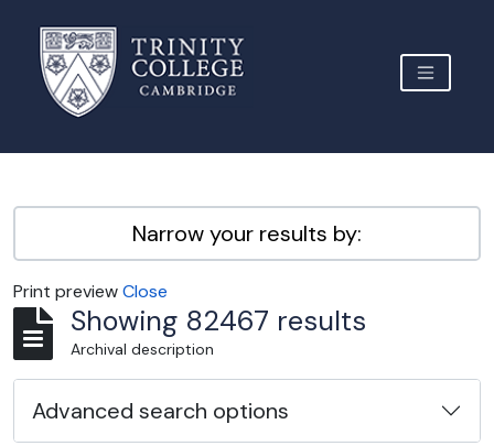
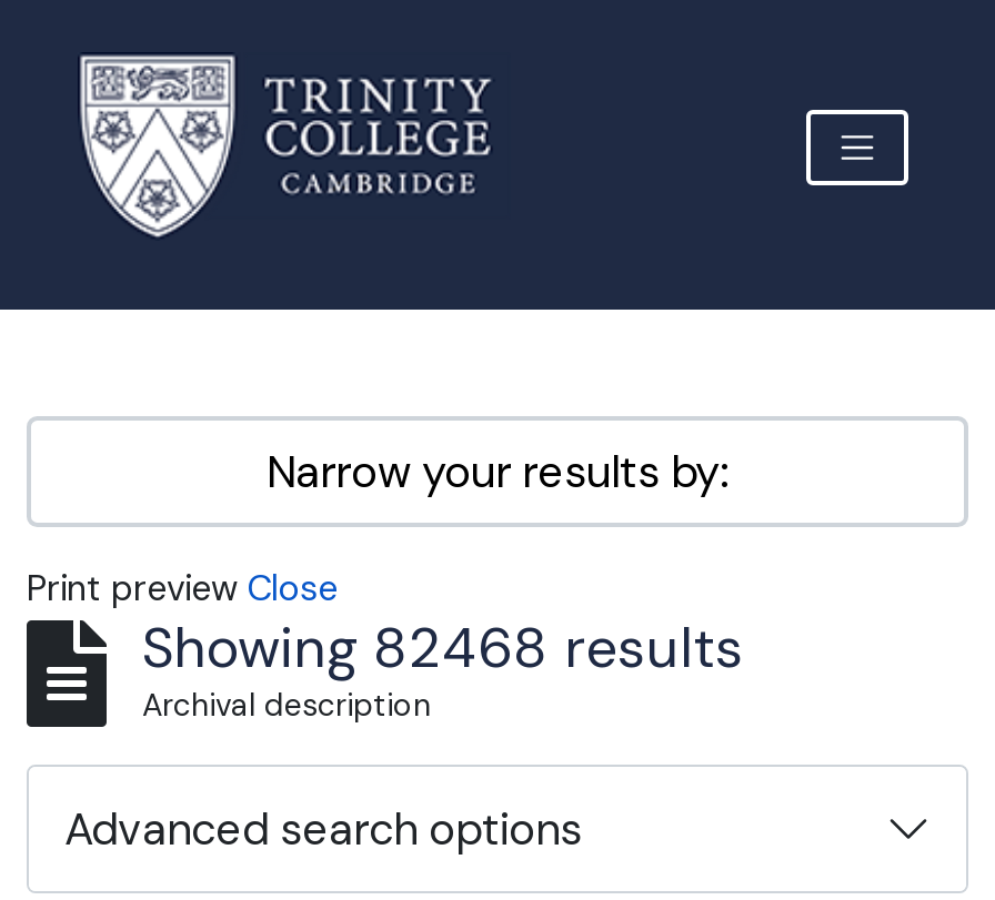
[71,303,366,339] Showing 82467 results -> [142,611,744,685] Showing 82468 results

